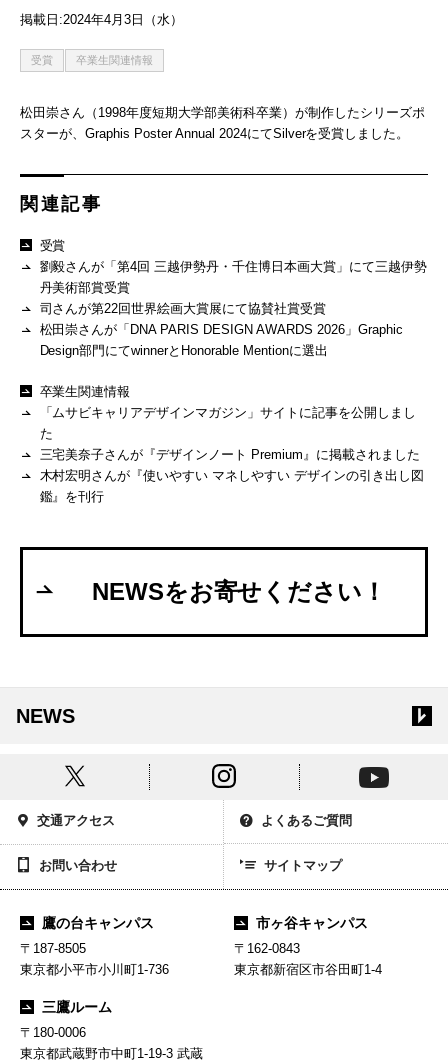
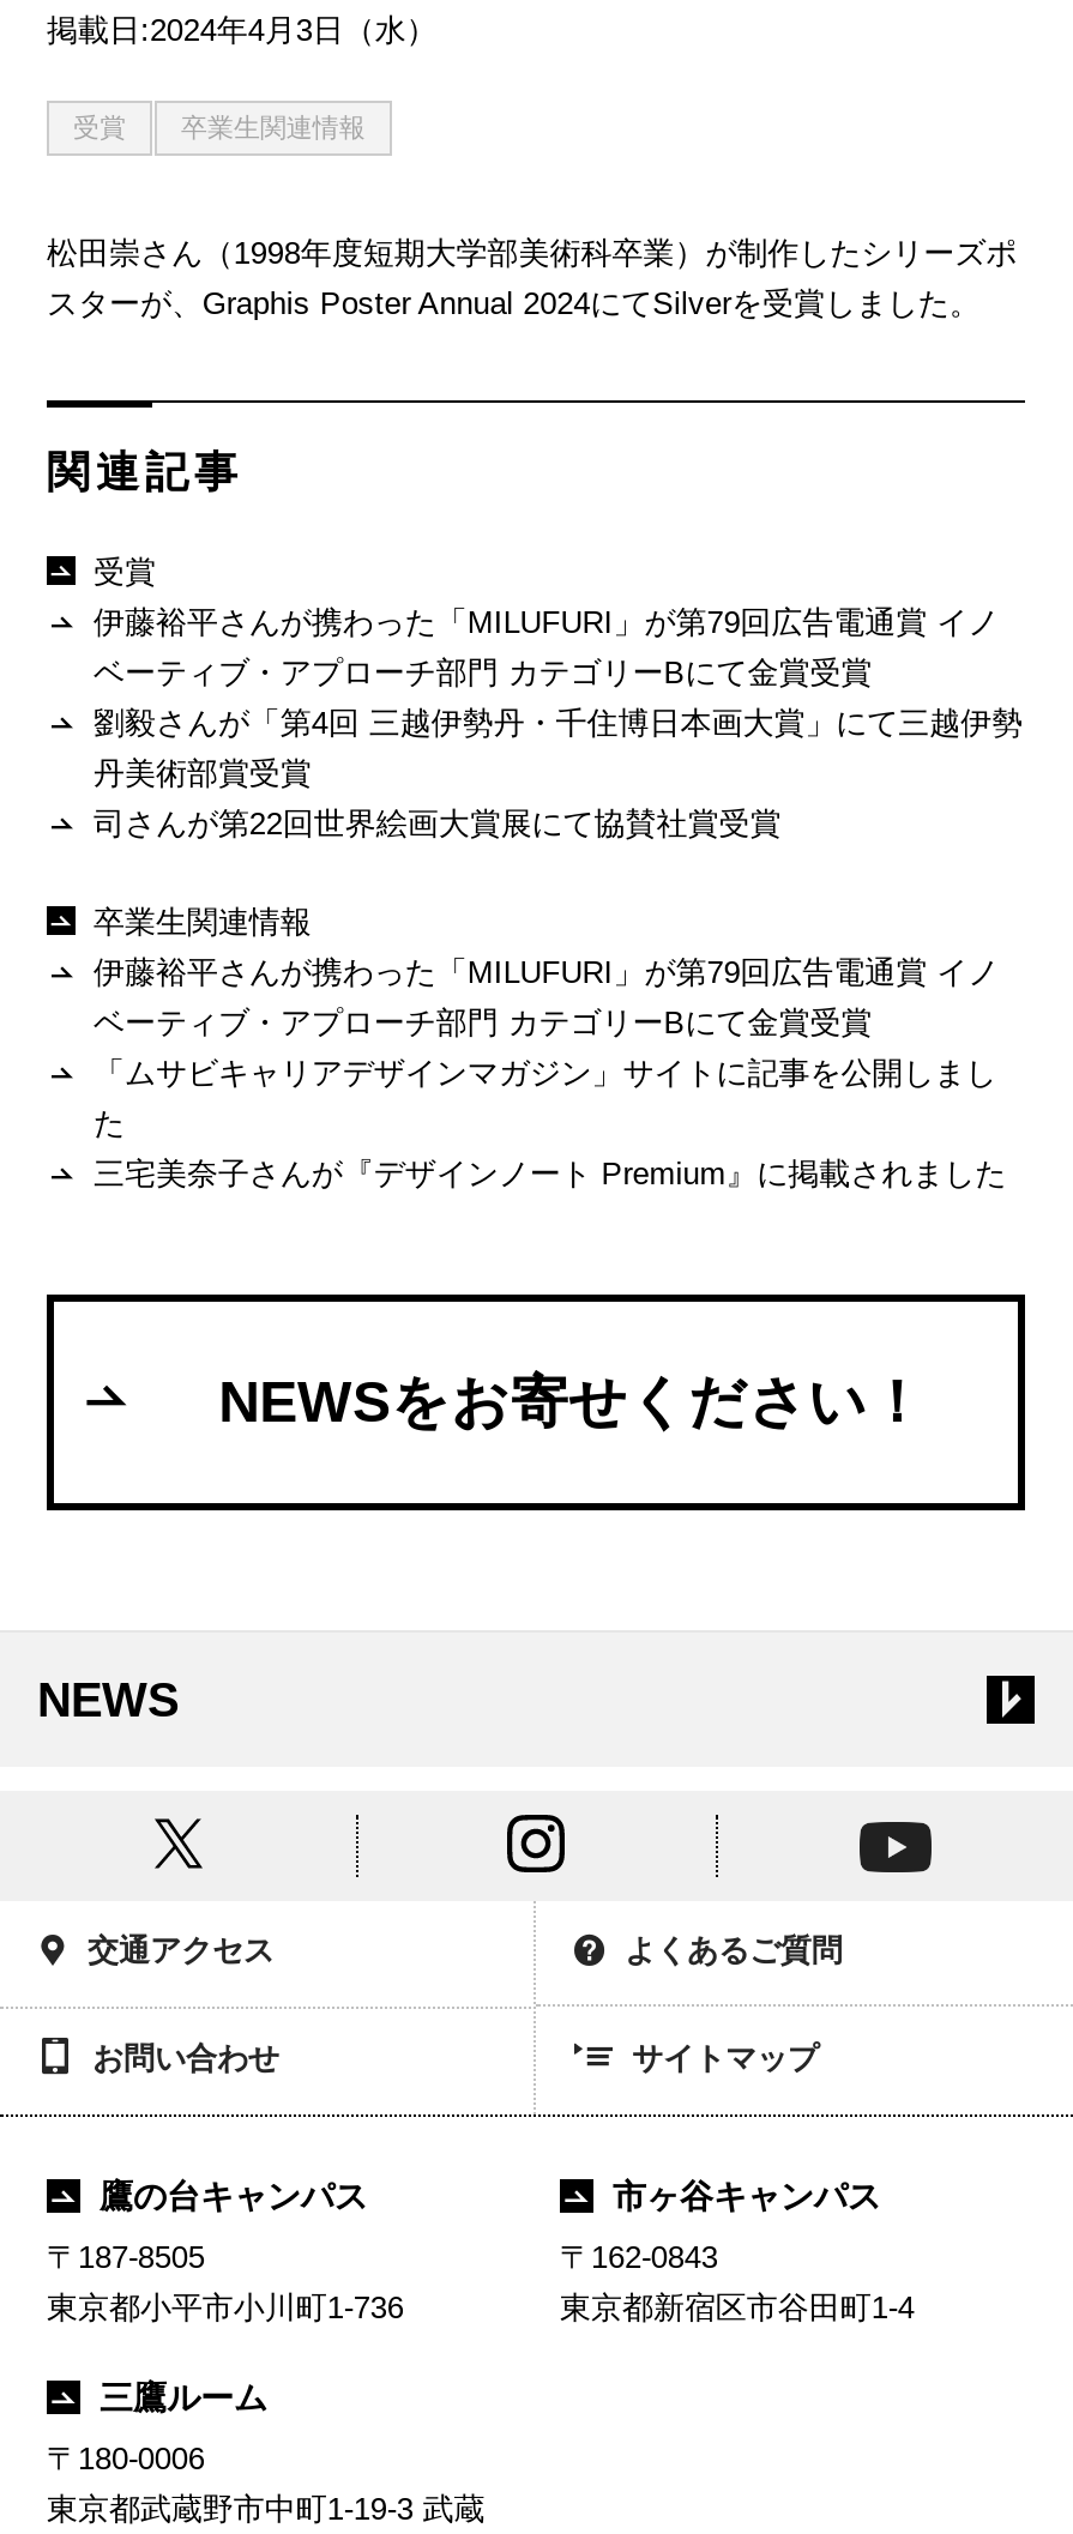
none -> [94,604,999,691] 伊藤裕平さんが携わった「MILUFURI」が第79回広告電通賞 イノ | ベーティブ・アプローチ部門 カテゴリーBにて金賞受賞
moved [39,259,427,316] -> [94,705,1023,842]: 劉毅さんが「第4回 三越伊勢丹・千住博日本画大賞」にて三越伊勢 | 丹美術部賞受賞 | 司さんが第22回世界絵画大賞展にて協賛社賞受賞
[39,322,403,358] 松田崇さんが「DNA PARIS DESIGN AWARDS 2026」Graphic | Design部門にてwinnerとHonorable Mentionに選出 -> none
none -> [94,954,999,1041] 伊藤裕平さんが携わった「MILUFURI」が第79回広告電通賞 イノ | ベーティブ・アプローチ部門 カテゴリーBにて金賞受賞
moved [39,405,420,462] -> [94,1055,1006,1192]: 「ムサビキャリアデザインマガジン」サイトに記事を公開しまし | た | 三宅美奈子さんが『デザインノート Premium』に掲載されました
[39,468,424,504] 木村宏明さんが『使いやすい マネしやすい デザインの引き出し図 | 鑑』を刊行 -> none

